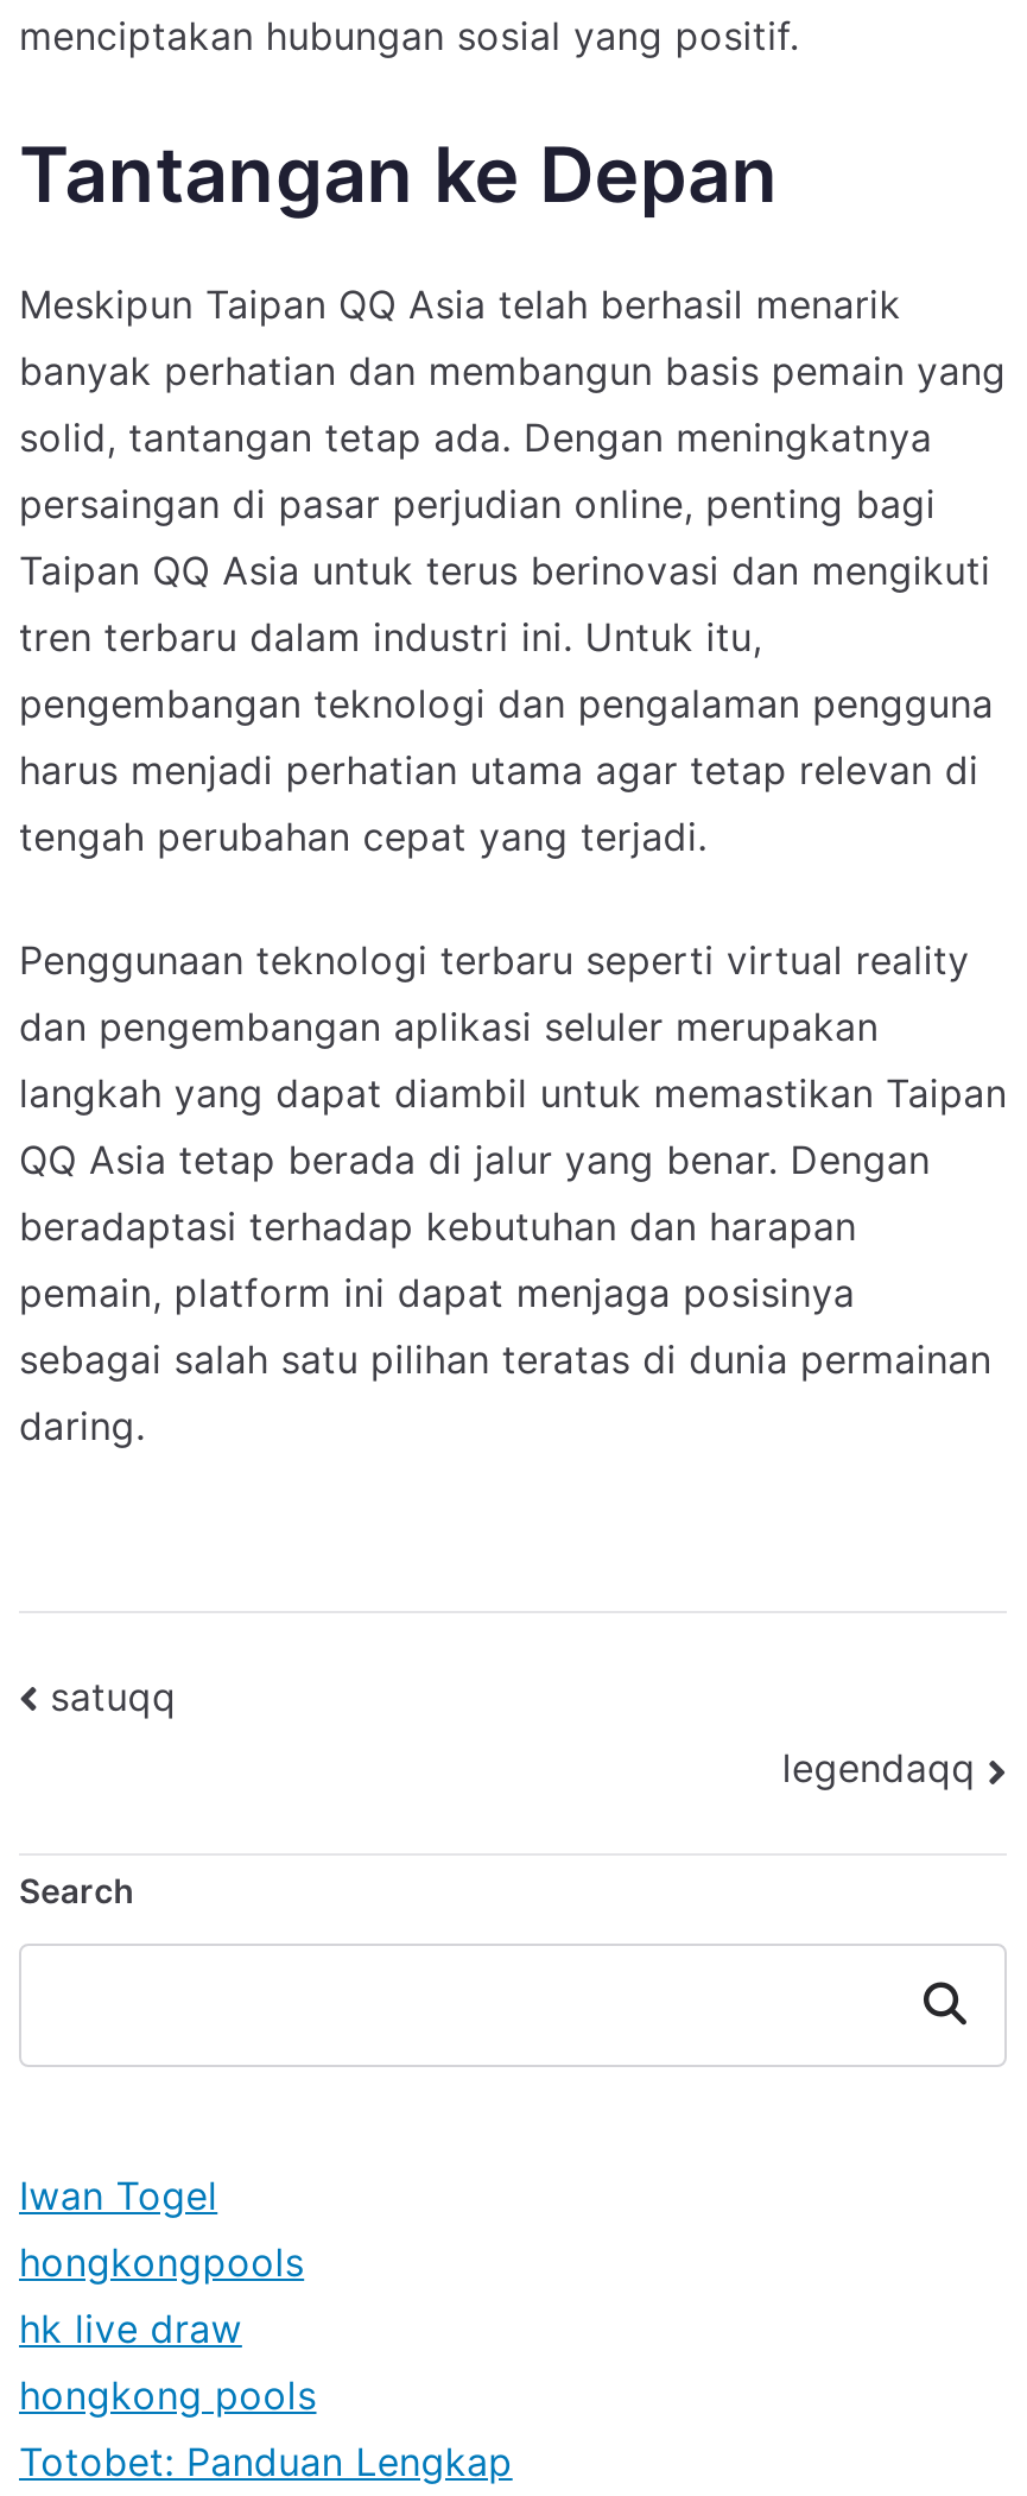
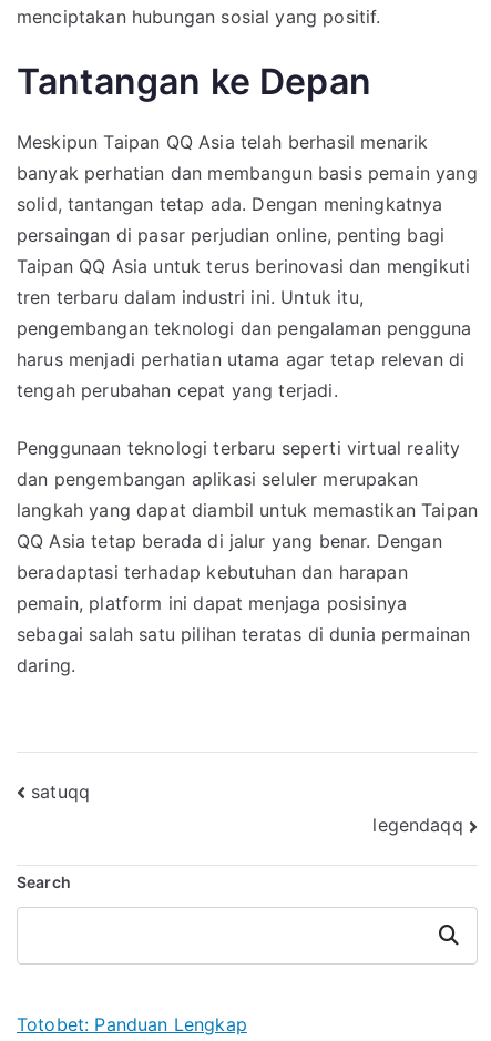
[19,2171,316,2419] Iwan Togel | hongkongpools | hk live draw | hongkong pools -> none

